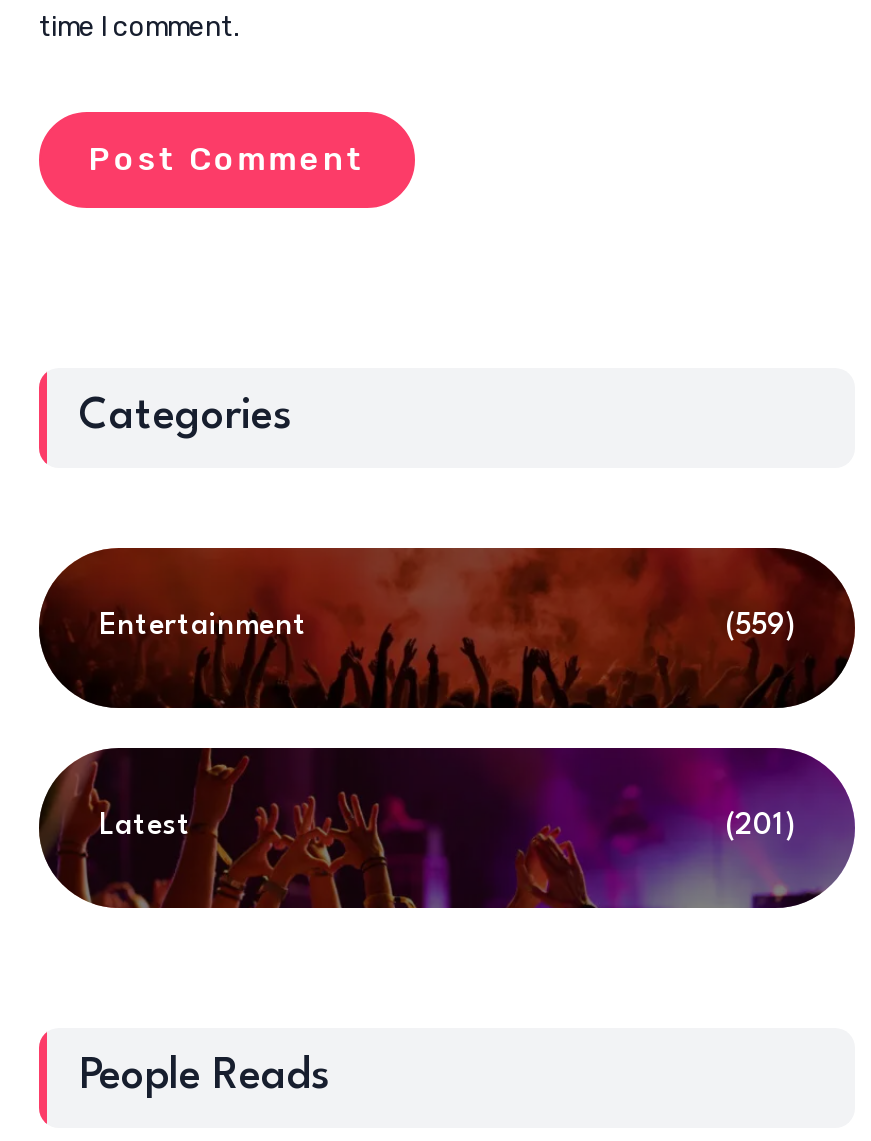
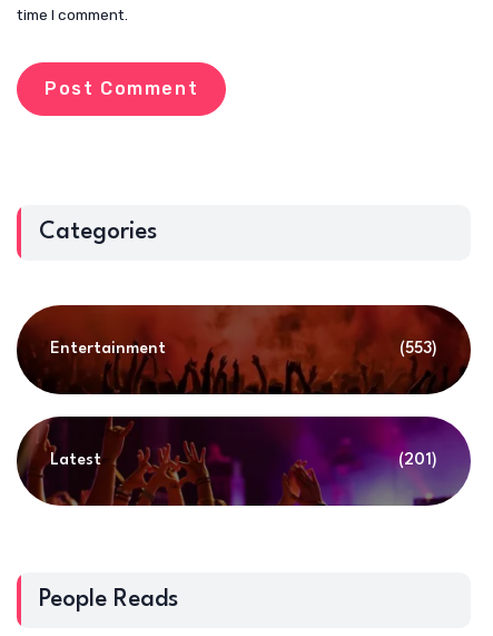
[725,613,795,643] (559) -> [400,341,437,358] (553)

